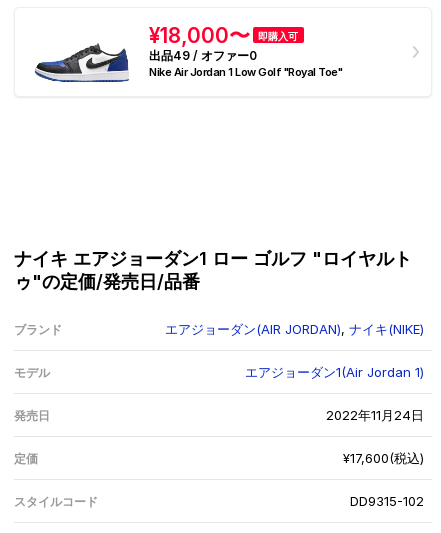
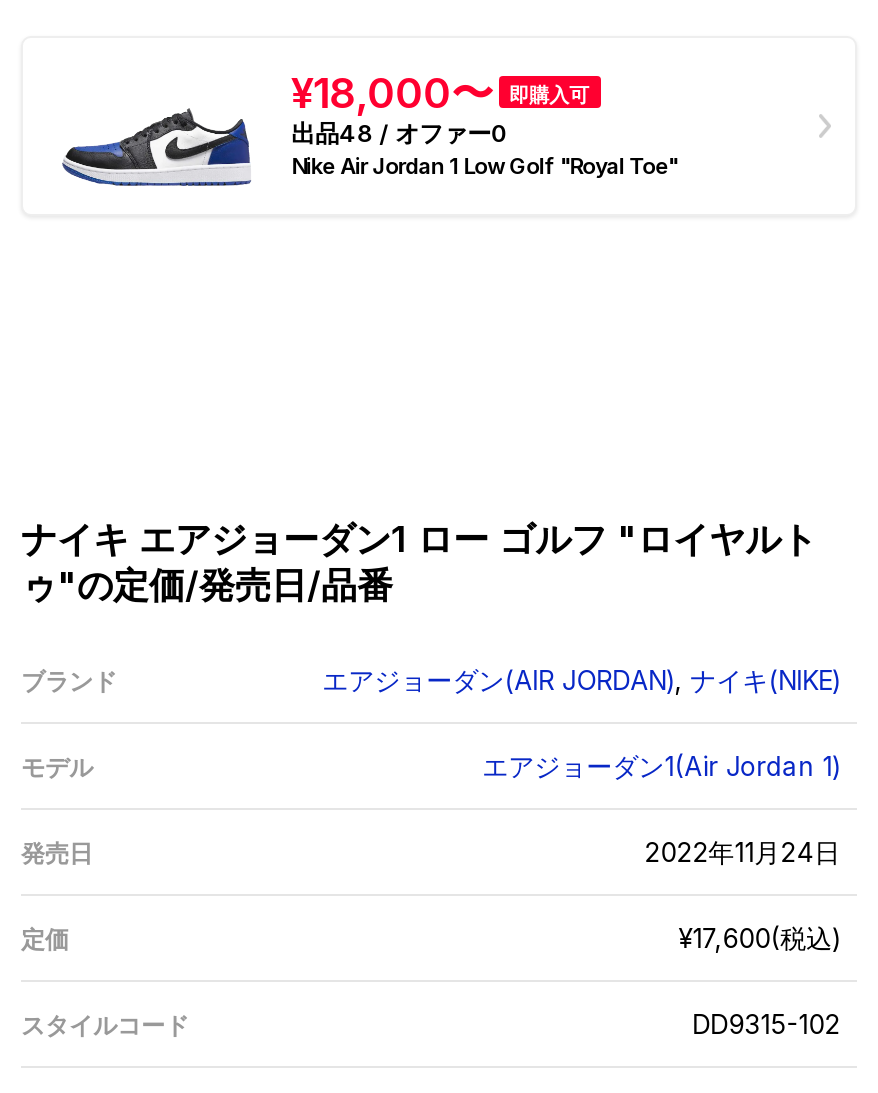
[149,48,257,63] 出品49 / オファー0 -> [291,117,507,147] 出品48 / オファー0

